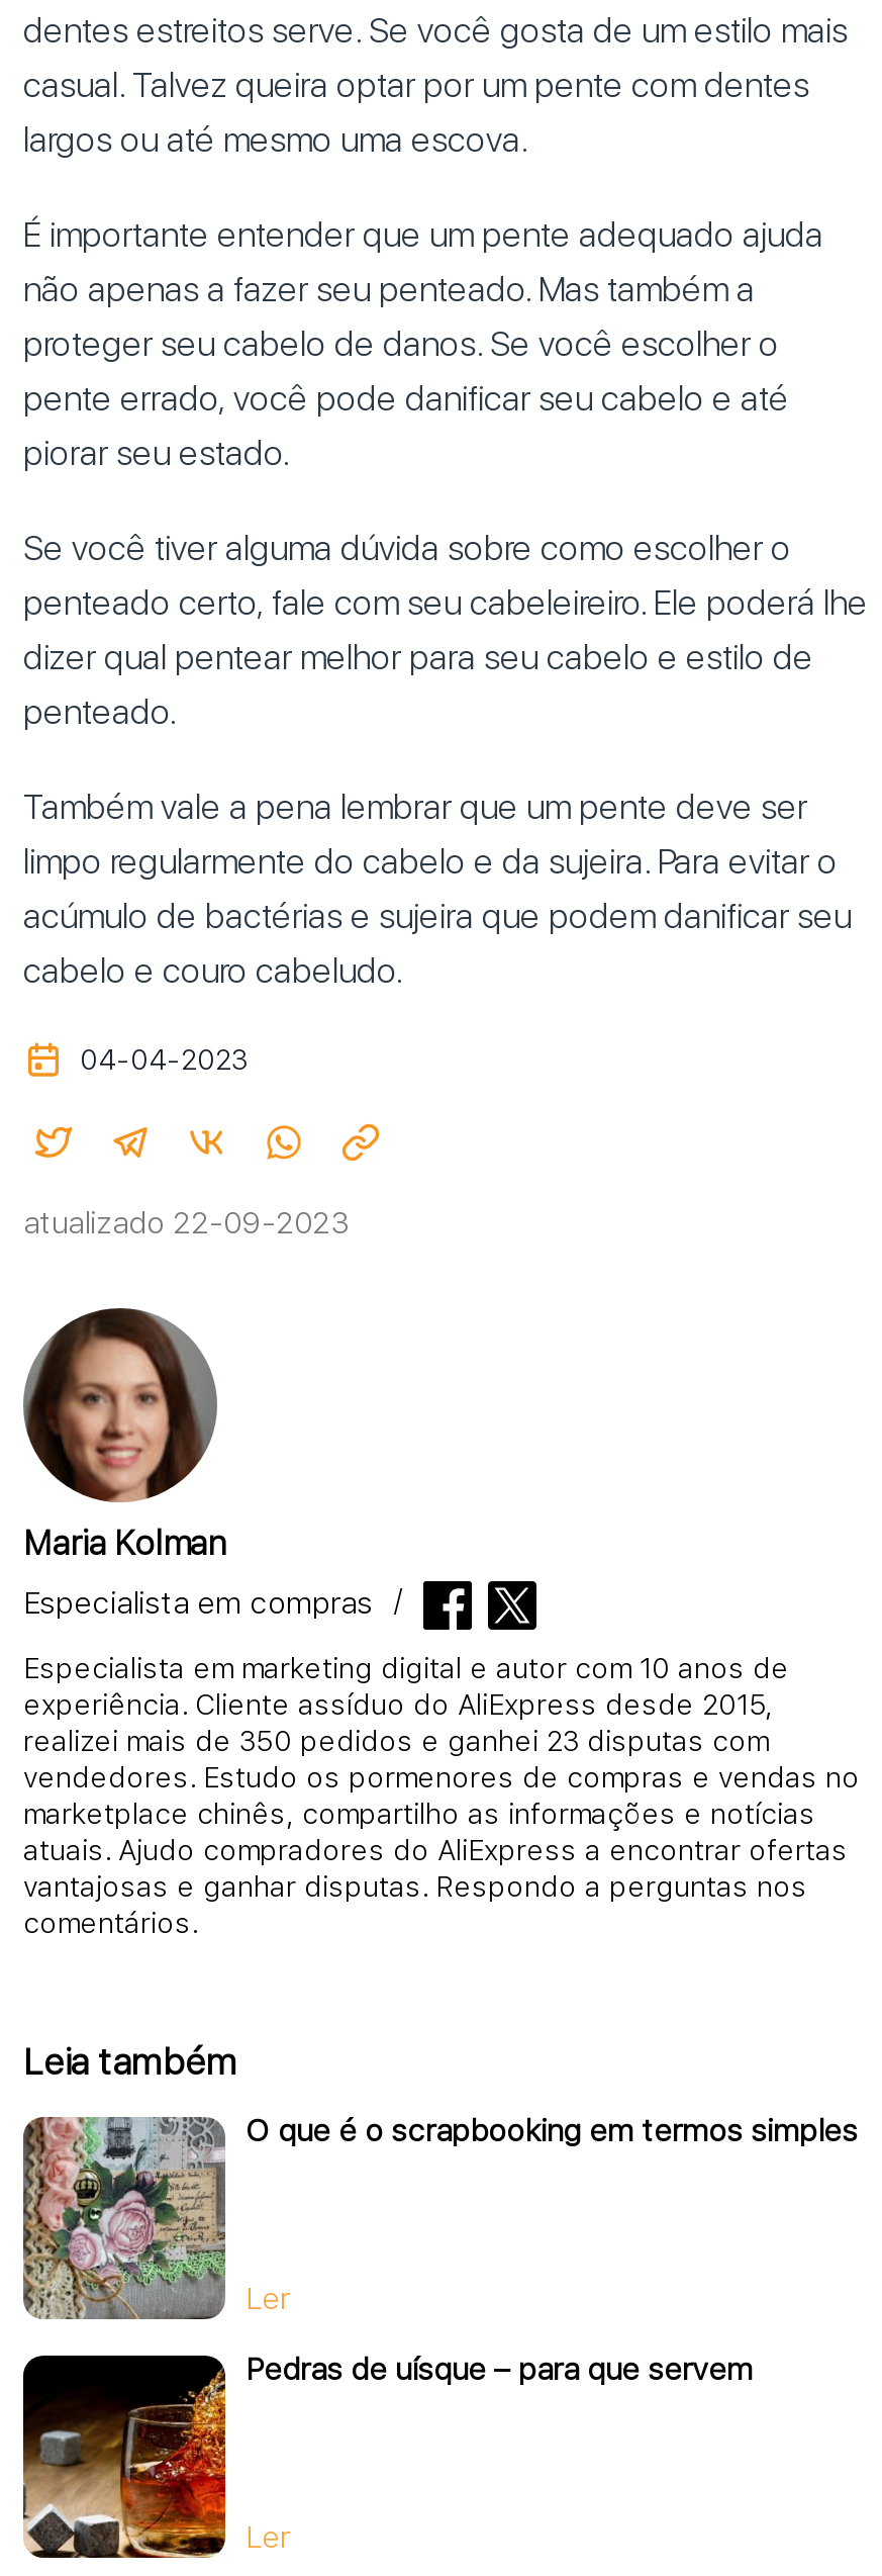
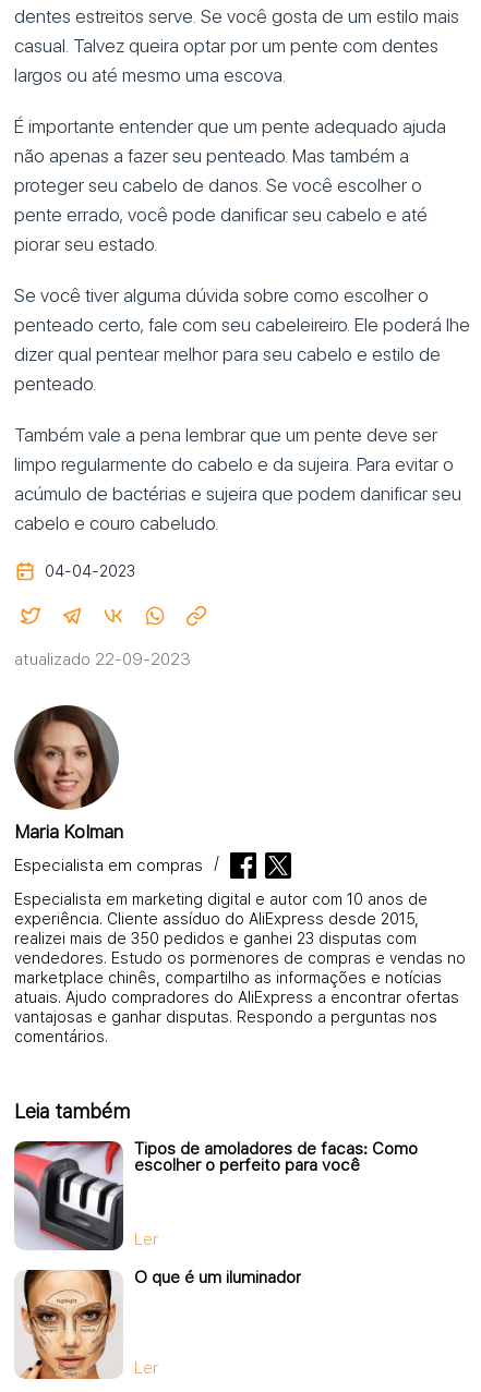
[21,2112,858,2320] [image] | O que é o scrapbooking em termos simples -> [13,1139,418,1251] [image] | Tipos de amoladores de facas: Como | escolher o perfeito para você
[21,2351,753,2561] [image] | Pedras de uísque – para que servem -> [14,1268,301,1380] [image] | O que é um iluminador

